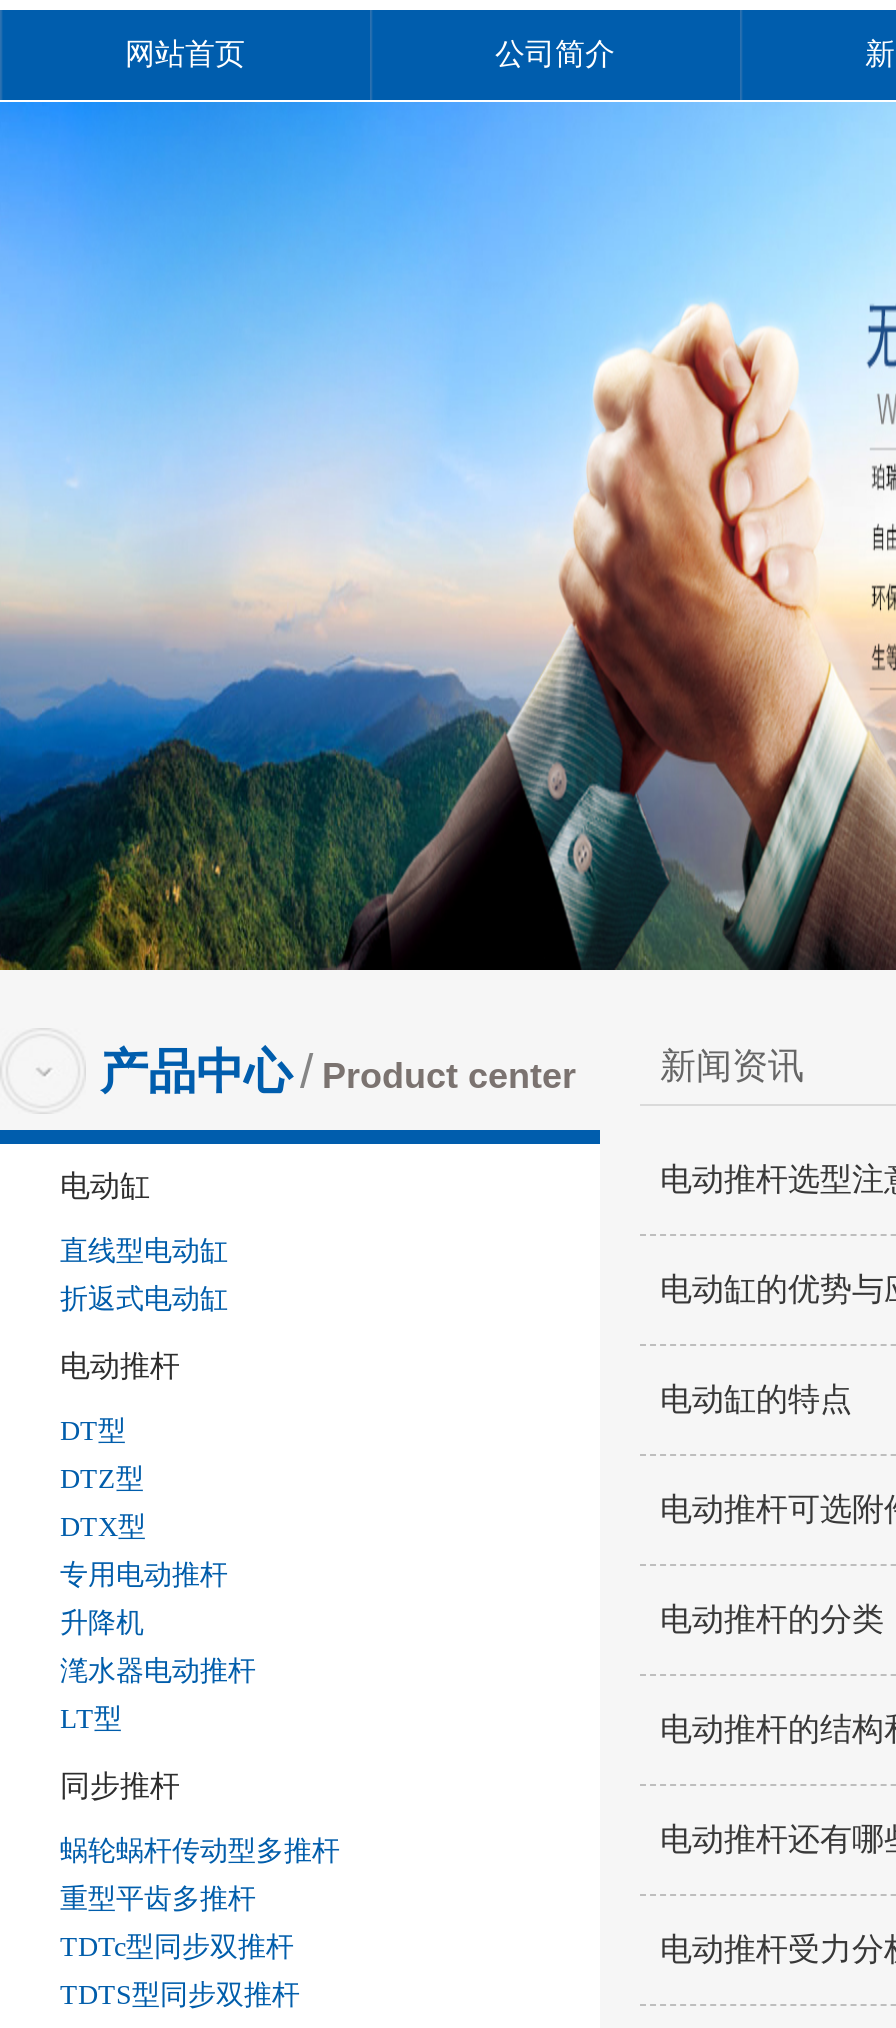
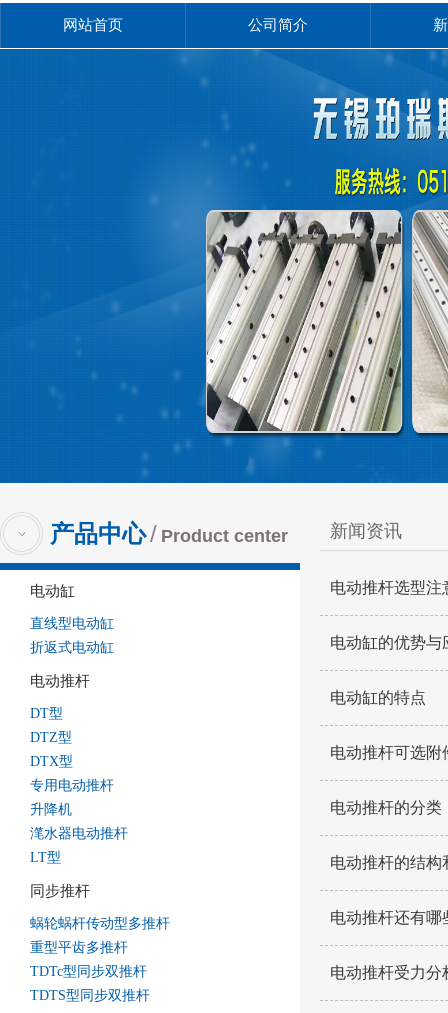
[6,100,890,972] [image] -> [3,48,445,484] [image]

